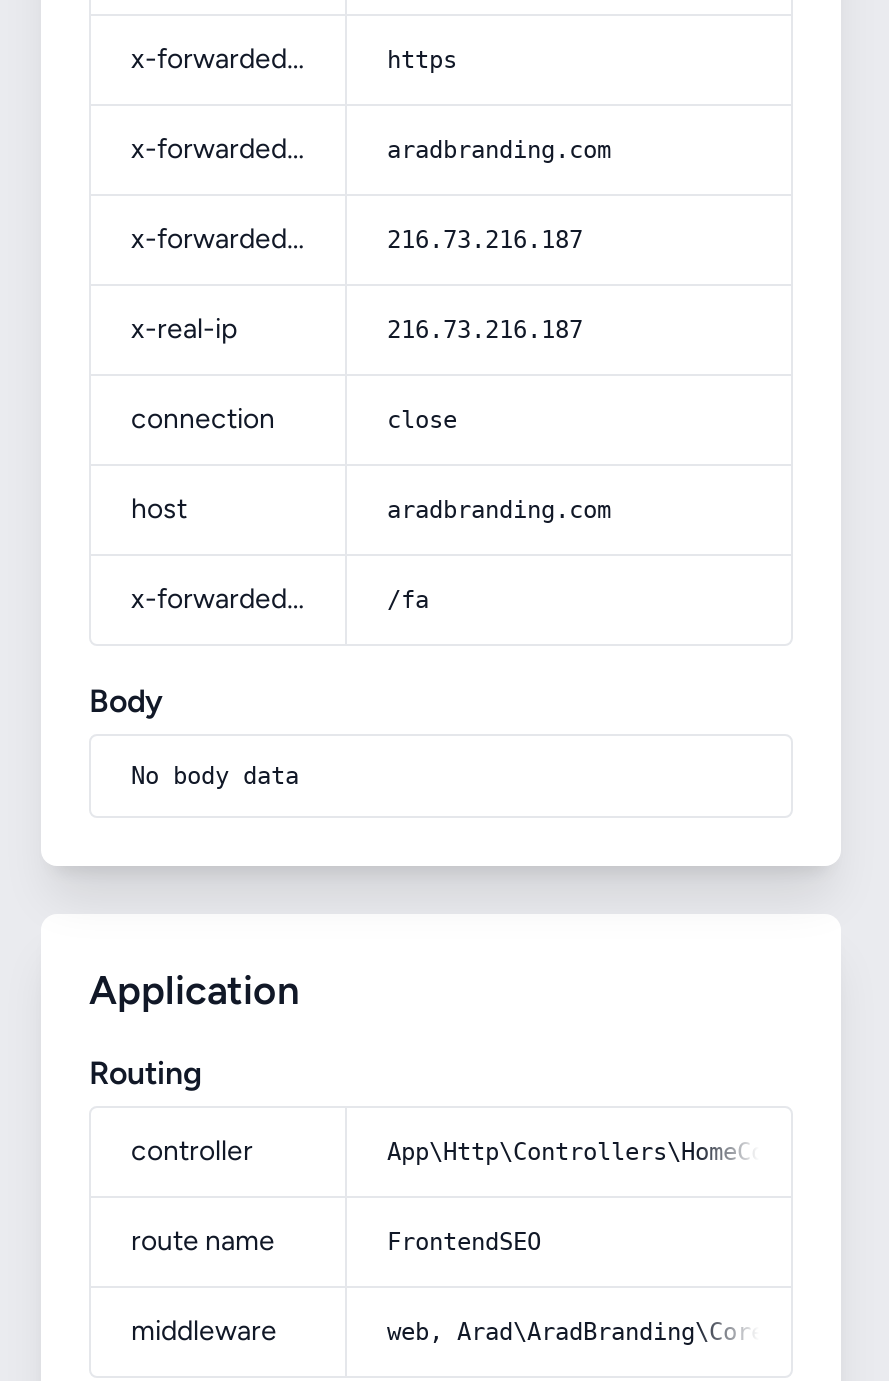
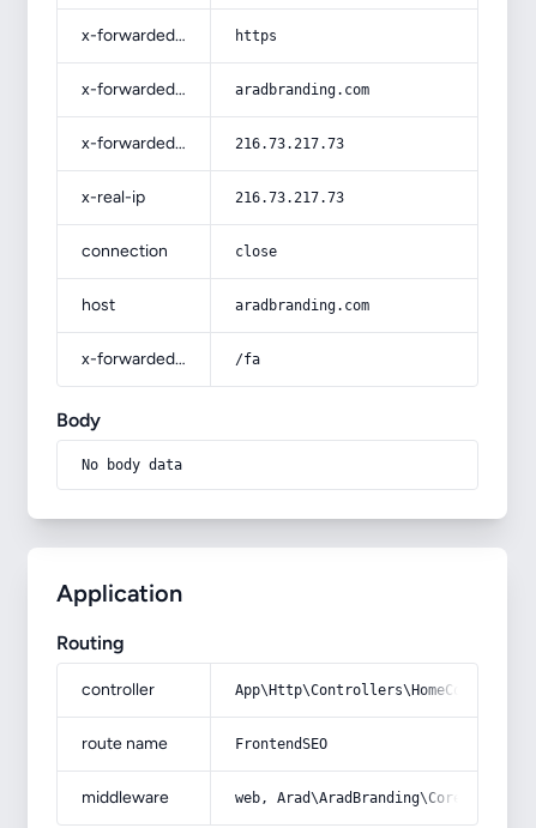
[387,226,583,254] 216.73.216.187 -> [235,135,344,152] 216.73.217.73
[387,316,583,344] 216.73.216.187 -> [235,189,344,206] 216.73.217.73

